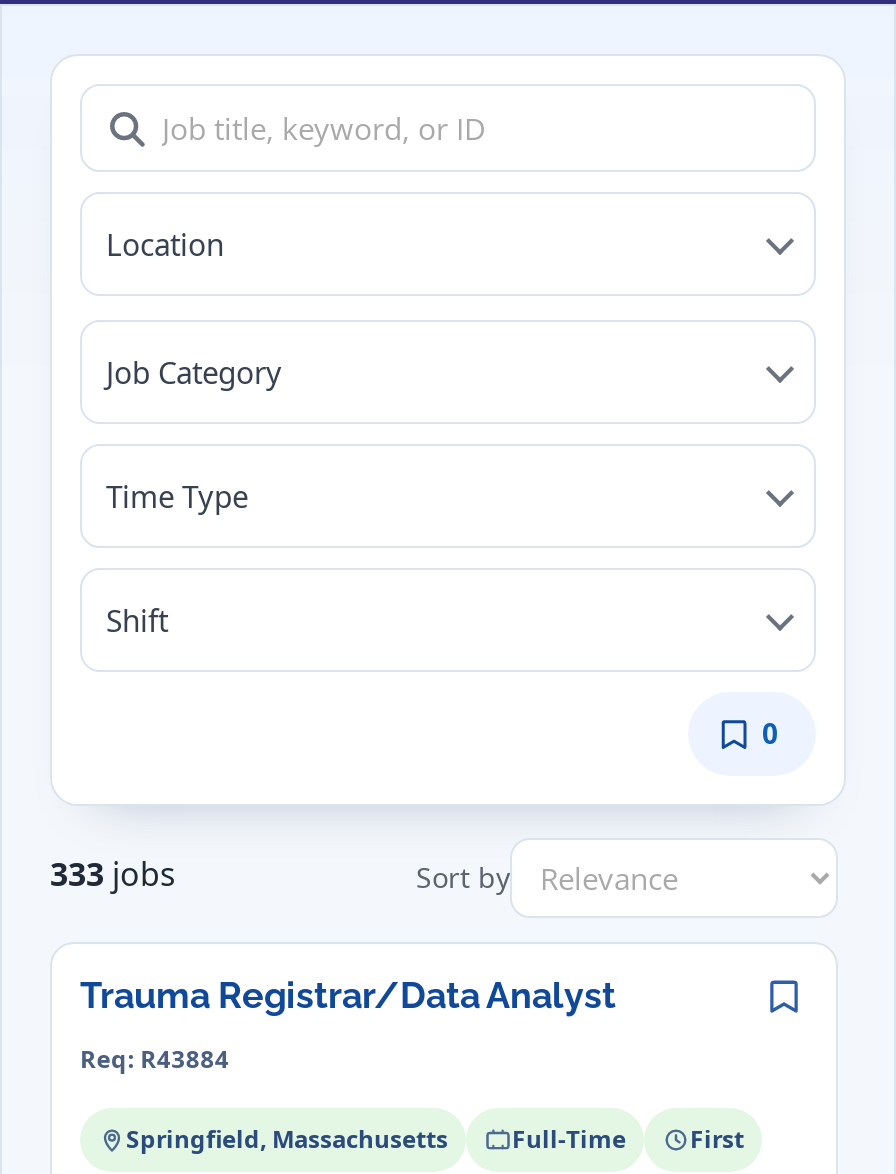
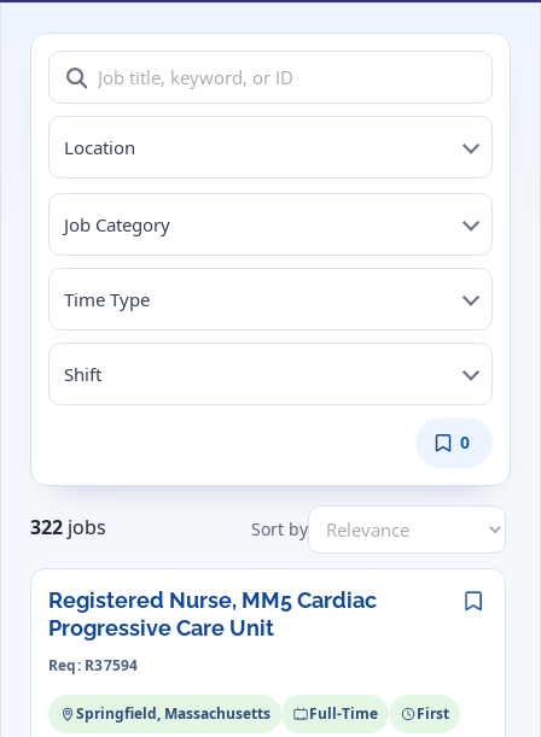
[50,852,176,896] 333 jobs -> [30,513,106,540] 322 jobs
[80,974,616,1016] Trauma Registrar/Data Analyst -> [48,587,377,640] Registered Nurse, MM5 Cardiac | Progressive Care Unit
[80,1042,229,1076] Req: R43884 -> [48,655,138,675] Req: R37594

